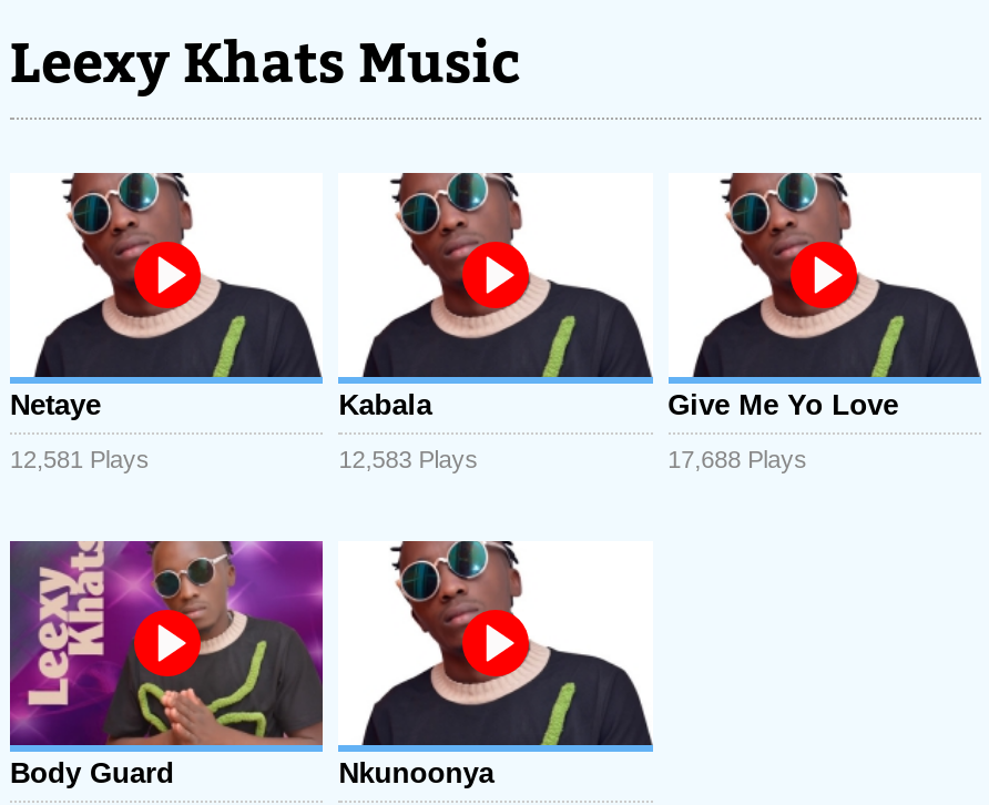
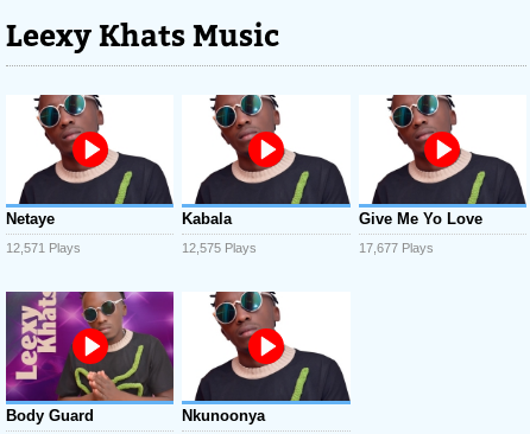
[10,446,150,472] 12,581 Plays -> [6,241,81,255] 12,571 Plays
[339,446,479,472] 12,583 Plays -> [182,241,257,255] 12,575 Plays
[668,446,807,472] 17,688 Plays -> [358,241,433,255] 17,677 Plays

